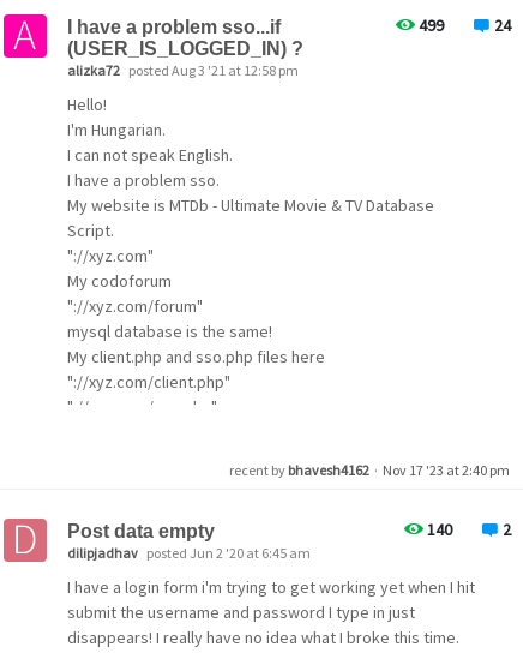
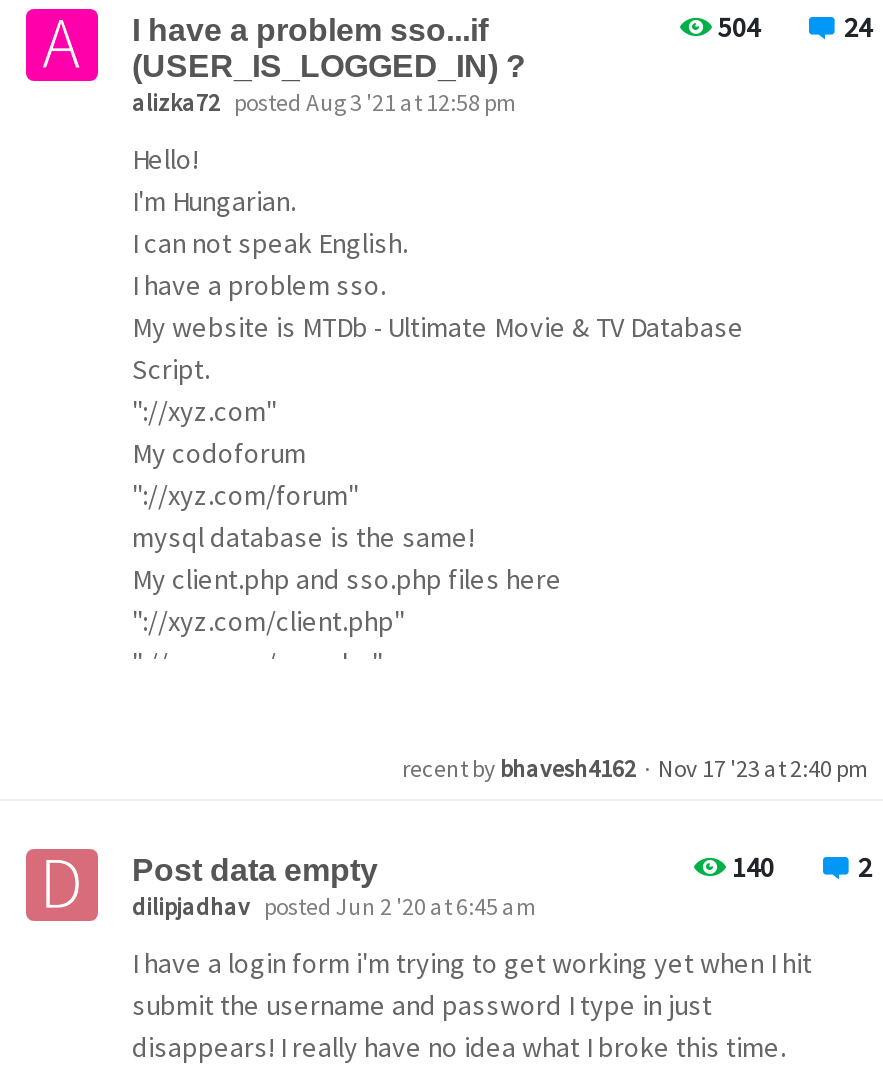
[419,14,444,36] 499 -> [718,9,760,45] 504

